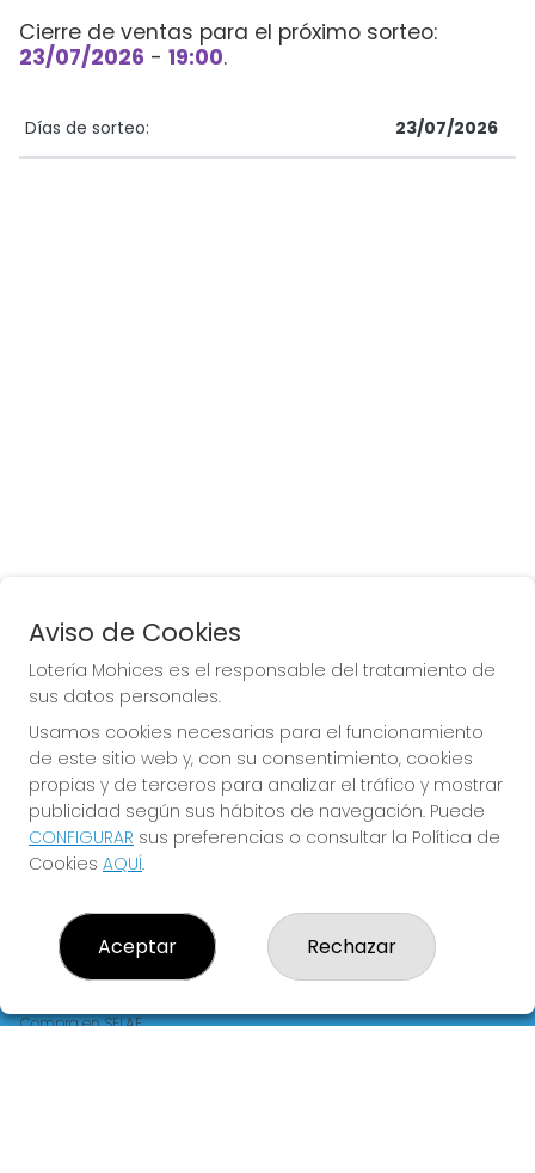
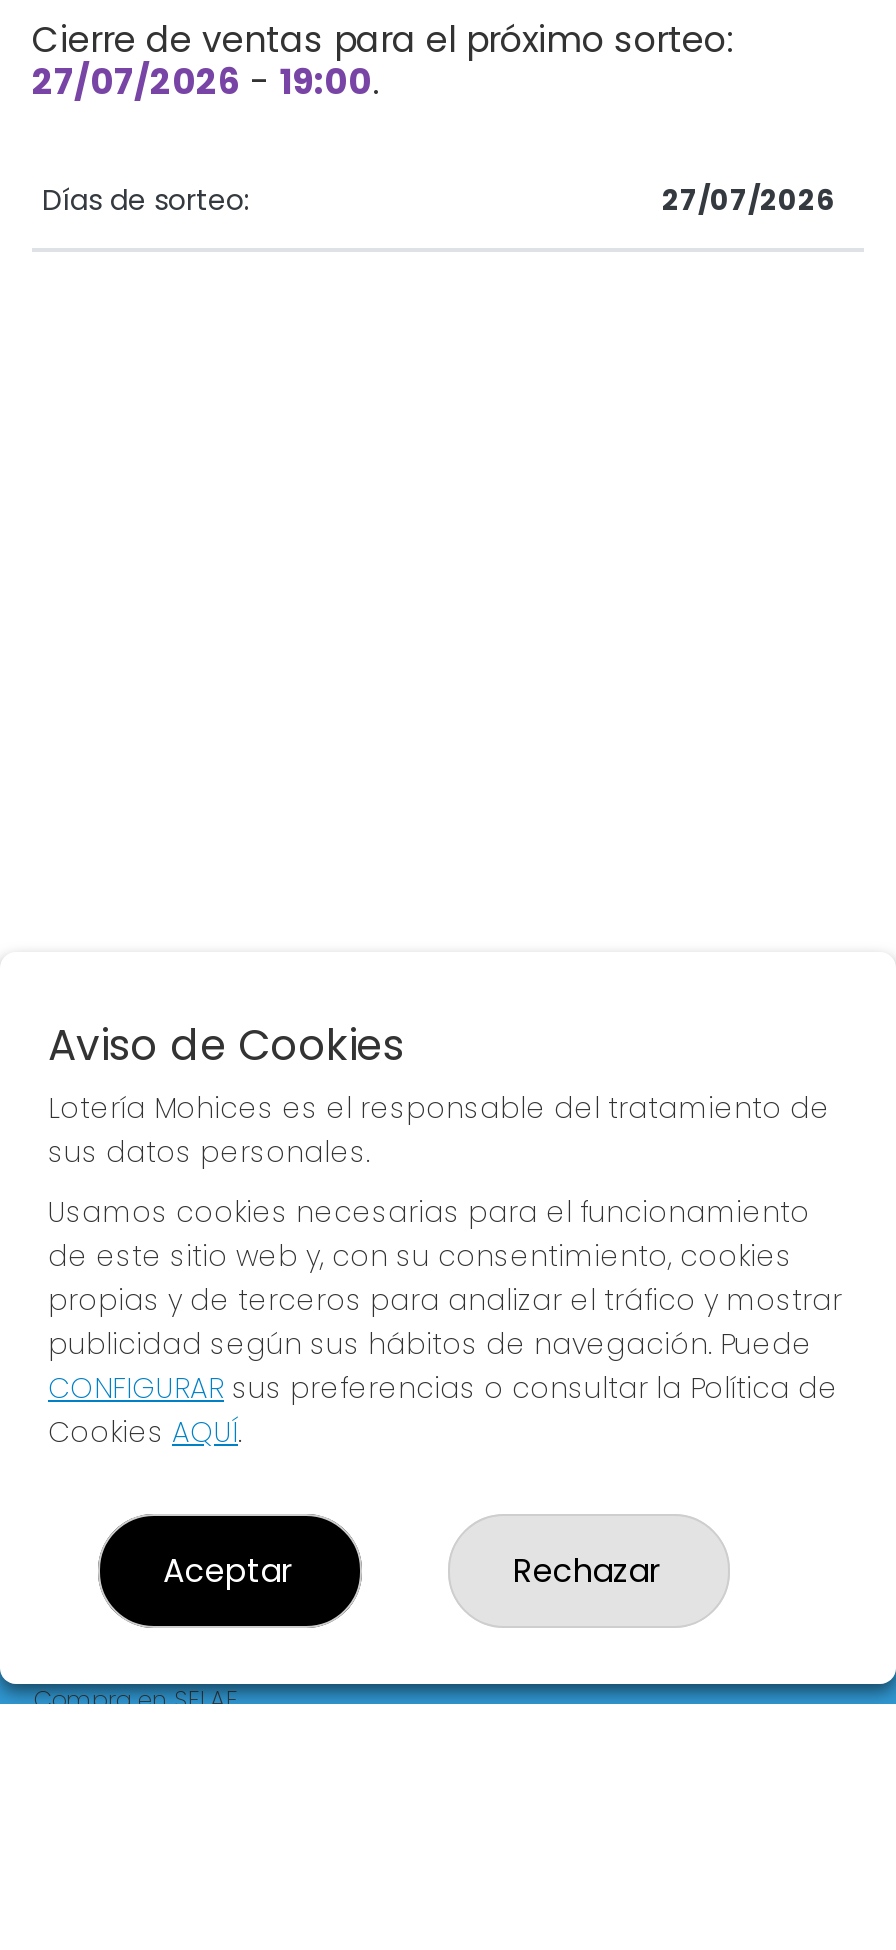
[19,43,227,71] 23/07/2026 - 19:00. -> [32,57,378,105] 27/07/2026 - 19:00.
[395,115,498,139] 23/07/2026 -> [662,179,834,219] 27/07/2026

